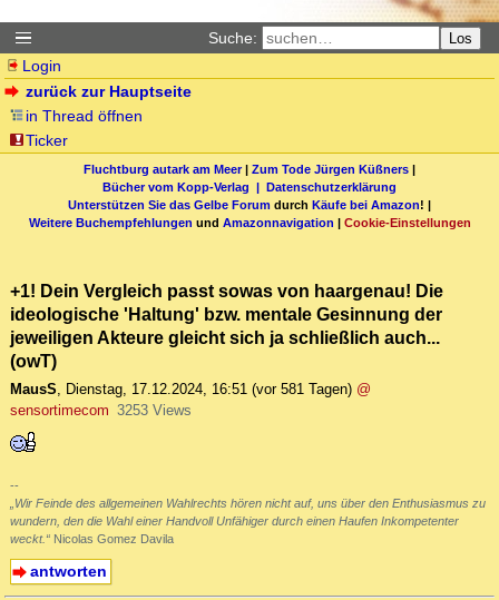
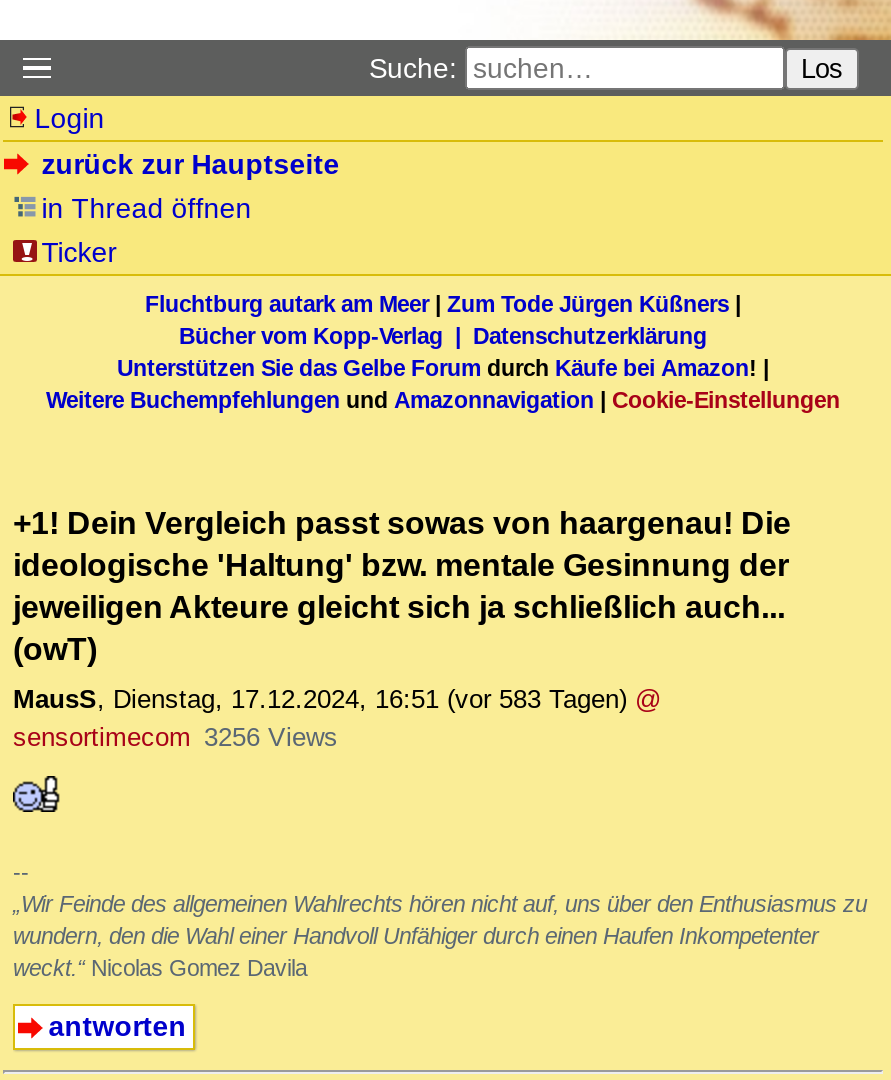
[10,381,371,398] MausS, Dienstag, 17.12.2024, 16:51 (vor 581 Tagen) @ -> [13,685,661,715] MausS, Dienstag, 17.12.2024, 16:51 (vor 583 Tagen) @
[10,402,191,419] sensortimecom 3253 Views -> [13,723,338,753] sensortimecom 3256 Views

